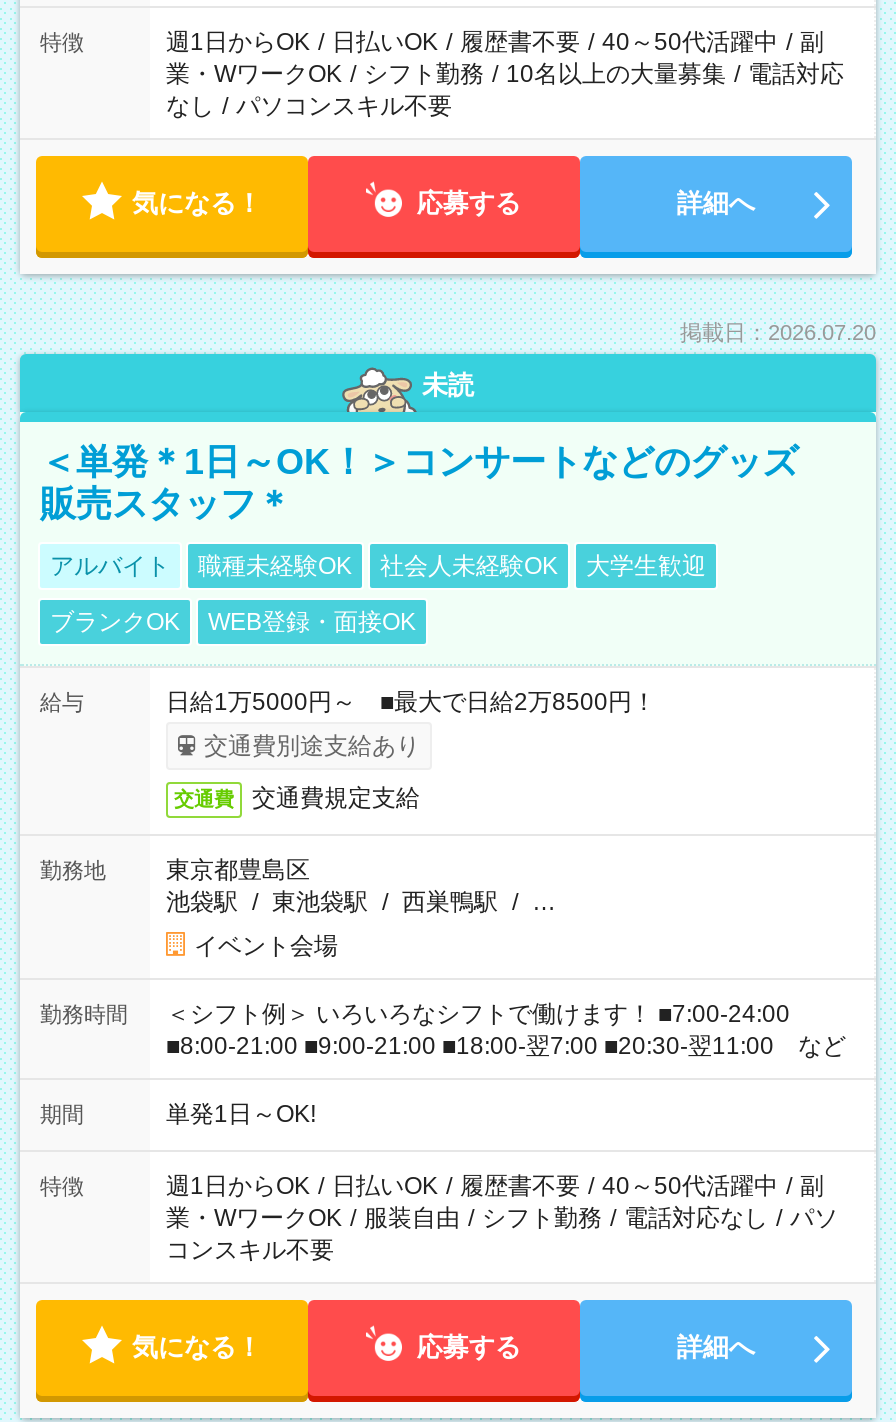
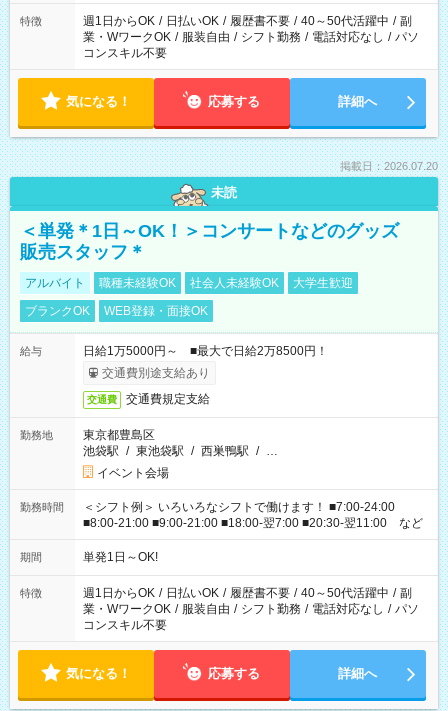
[166,60,844,120] 業・WワークOK / シフト勤務 / 10名以上の大量募集 / 電話対応 | なし / パソコンスキル不要 -> [83,30,419,60] 業・WワークOK / 服装自由 / シフト勤務 / 電話対応なし / パソ | コンスキル不要

